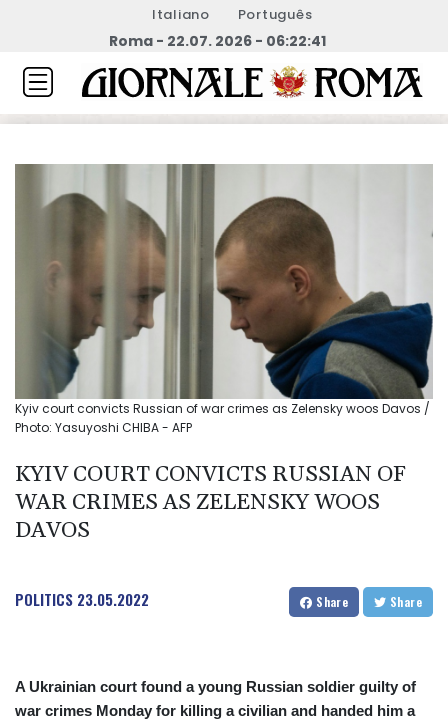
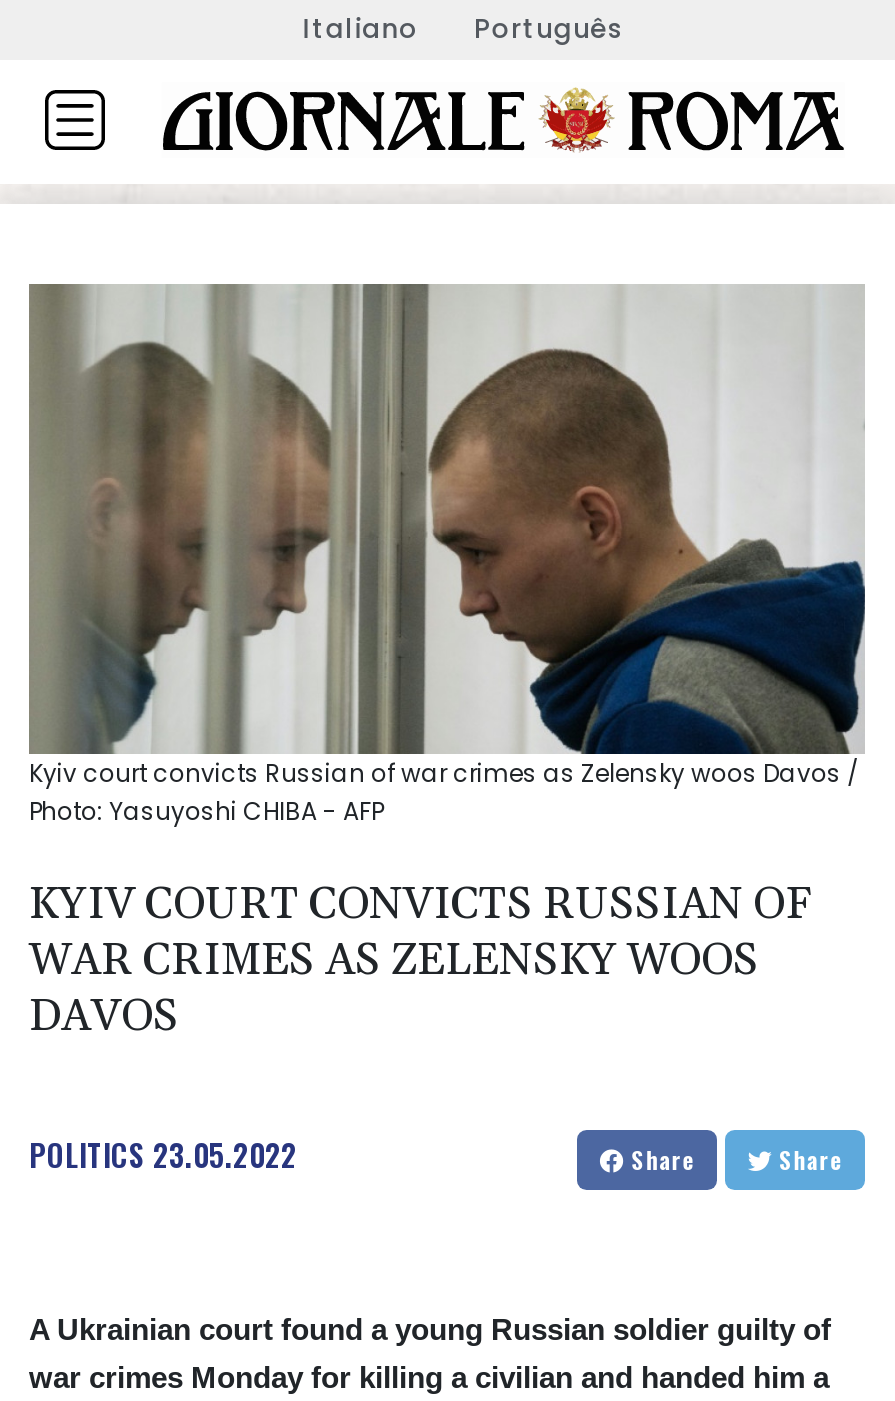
[108,31,325,51] Roma - 22.07. 2026 - 06:22:41 -> none

